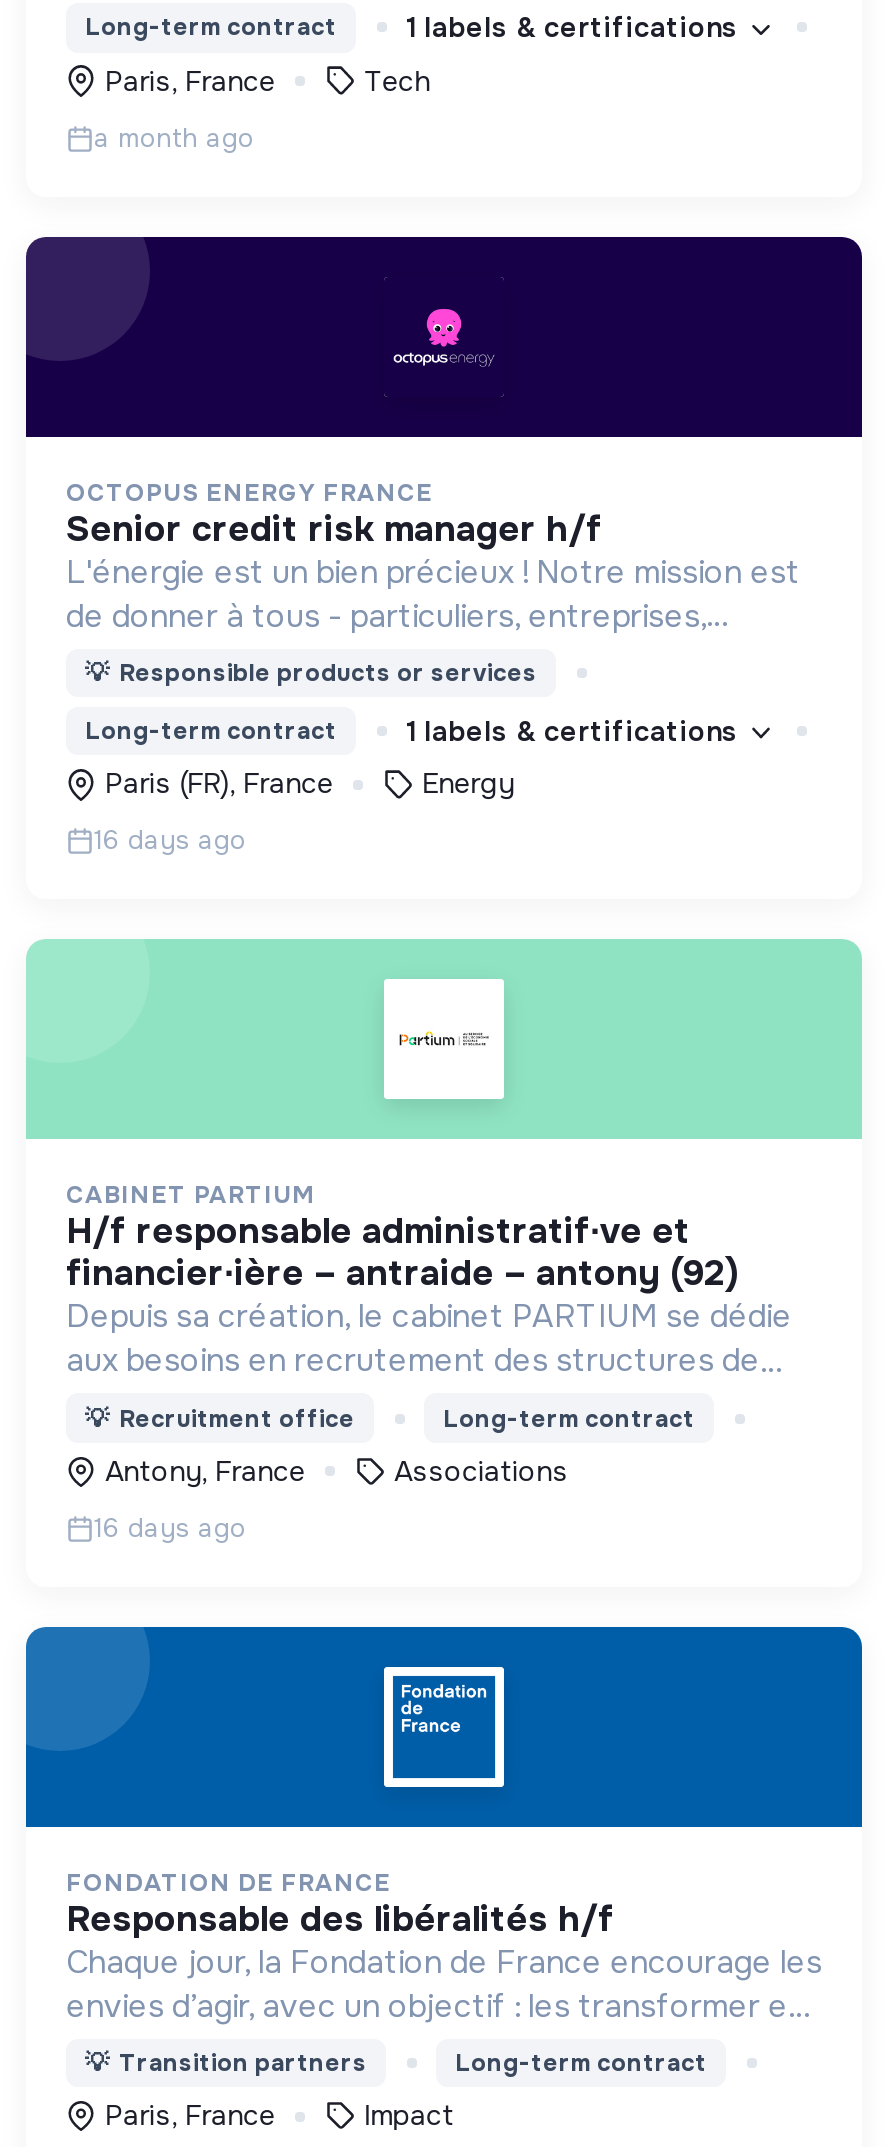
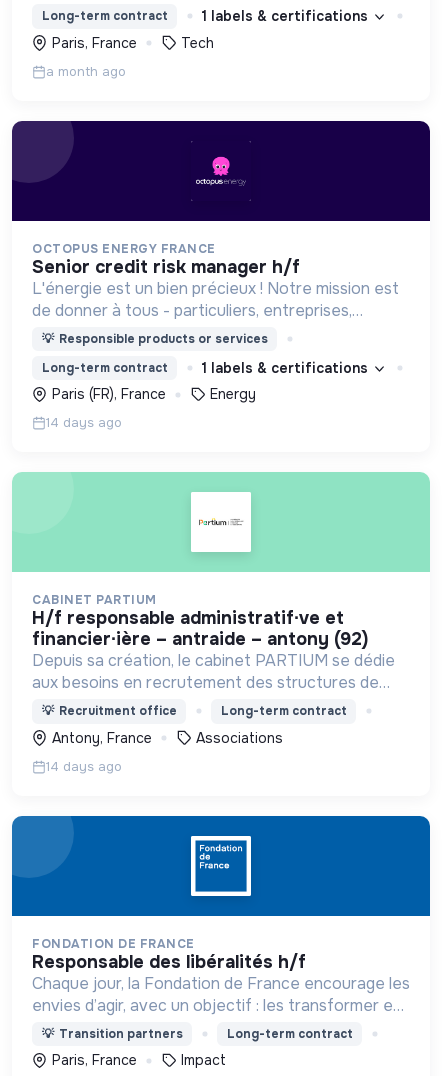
[94,823,246,857] 16 days ago -> [46,414,122,431] 14 days ago
[94,1510,246,1544] 16 days ago -> [46,758,122,775] 14 days ago

